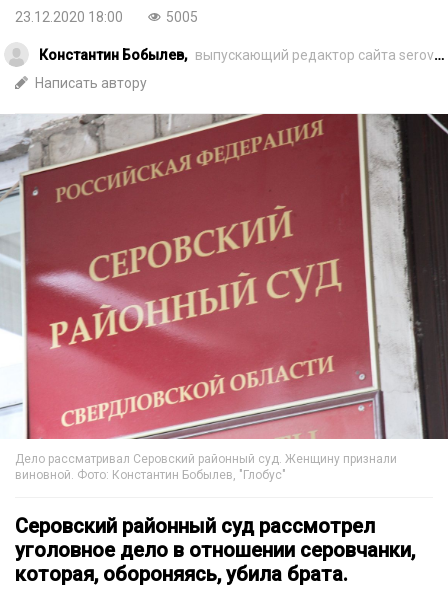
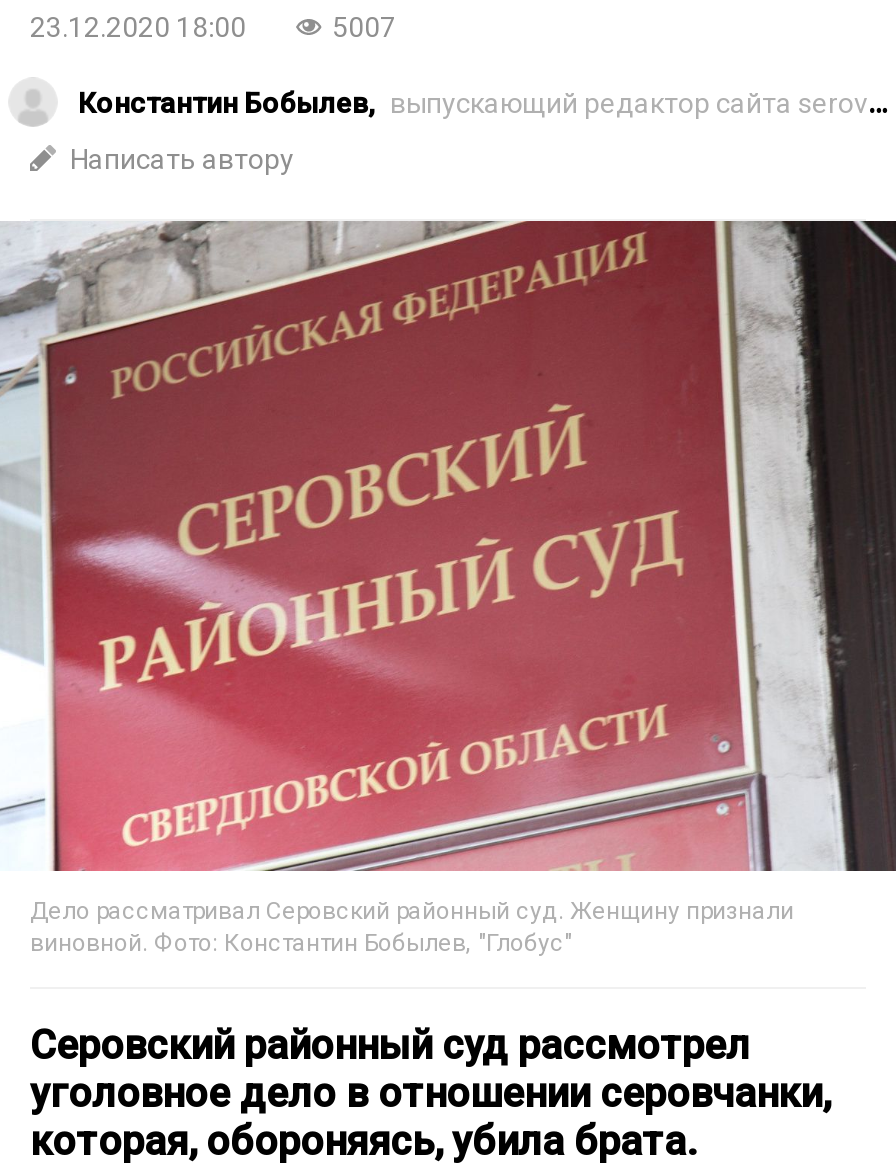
[166,9,198,25] 5005 -> [332,11,396,43] 5007

